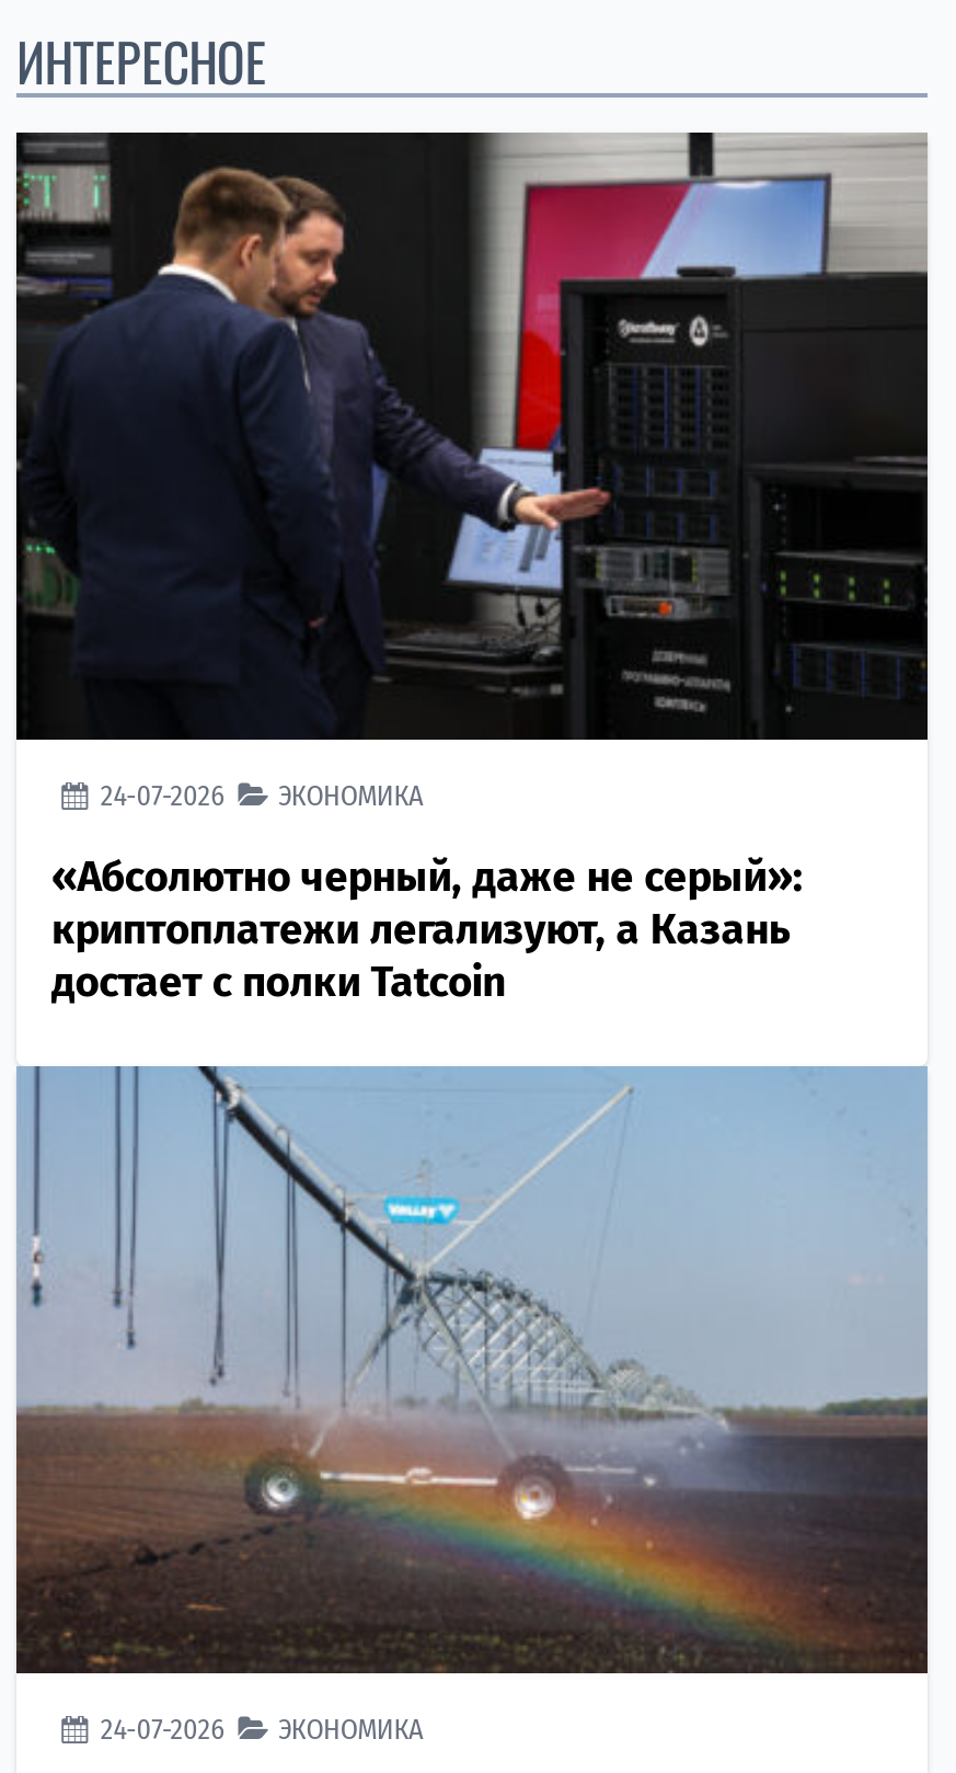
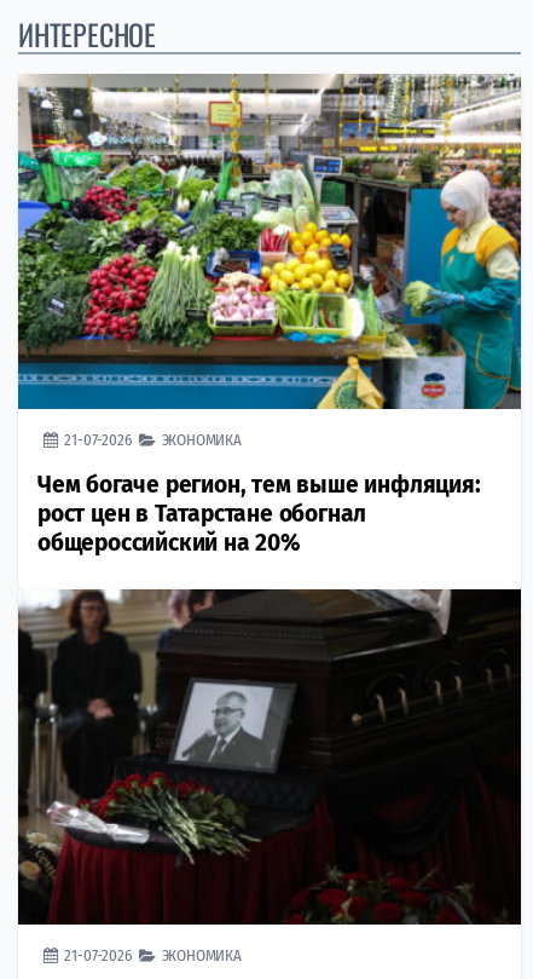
[14,130,930,812] [image] | 24-07-2026 ЭКОНОМИКА -> [17,73,522,449] [image] | 21-07-2026 ЭКОНОМИКА
[51,851,803,1007] «Абсолютно черный, даже не серый»: | криптоплатежи легализуют, а Казань | достает с полки Tatcoin -> [37,471,481,557] Чем богаче регион, тем выше инфляция: | рост цен в Татарстане обогнал | общероссийский на 20%
[14,1064,928,1746] [image] | 24-07-2026 ЭКОНОМИКА -> [17,588,522,965] [image] | 21-07-2026 ЭКОНОМИКА

